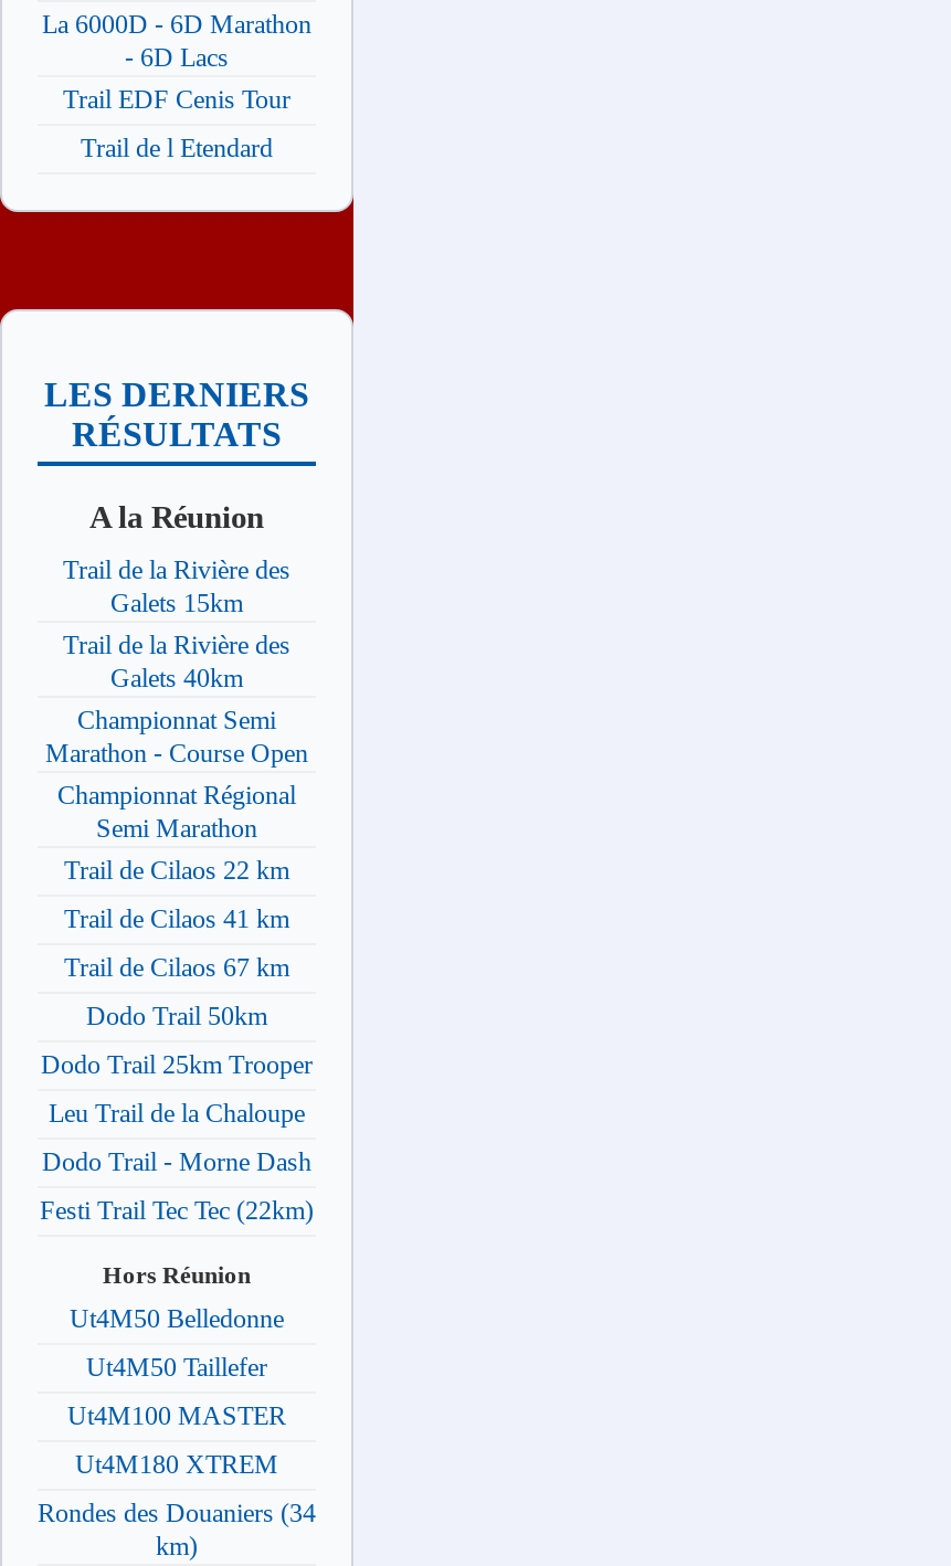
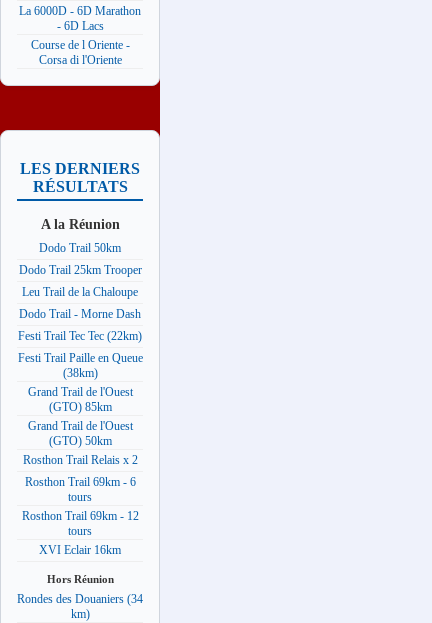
[63,85,290,164] Trail EDF Cenis Tour | Trail de l Etendard -> [30,38,129,65] Course de l Oriente - | Corsa di l'Oriente
[45,555,308,984] Trail de la Rivière des | Galets 15km | Trail de la Rivière des | Galets 40km | Championnat Semi | Marathon - Course Open | Championnat Régional | Semi Marathon | Trail de Cilaos 22 km | Trail de Cilaos 41 km | Trail de Cilaos 67 km -> none
moved [40,1001,314,1227] -> [18,241,142,343]: Dodo Trail 50km | Dodo Trail 25km Trooper | Leu Trail de la Chaloupe | Dodo Trail - Morne Dash | Festi Trail Tec Tec (22km)
none -> [17,351,142,557] Festi Trail Paille en Queue | (38km) | Grand Trail de l'Ouest | (GTO) 85km | Grand Trail de l'Ouest | (GTO) 50km | Rosthon Trail Relais x 2 | Rosthon Trail 69km - 6 | tours | Rosthon Trail 69km - 12 | tours | XVI Eclair 16km
[67,1304,286,1481] Ut4M50 Belledonne | Ut4M50 Taillefer | Ut4M100 MASTER | Ut4M180 XTREM -> none

